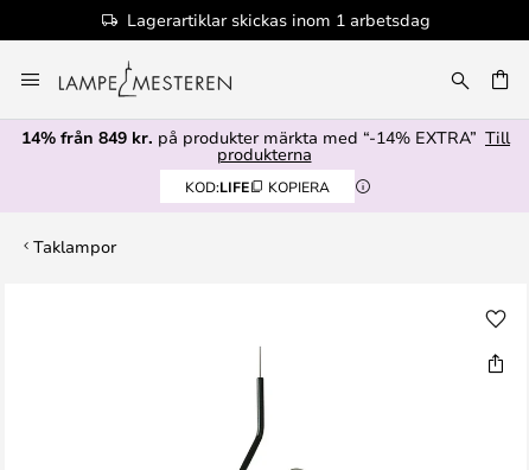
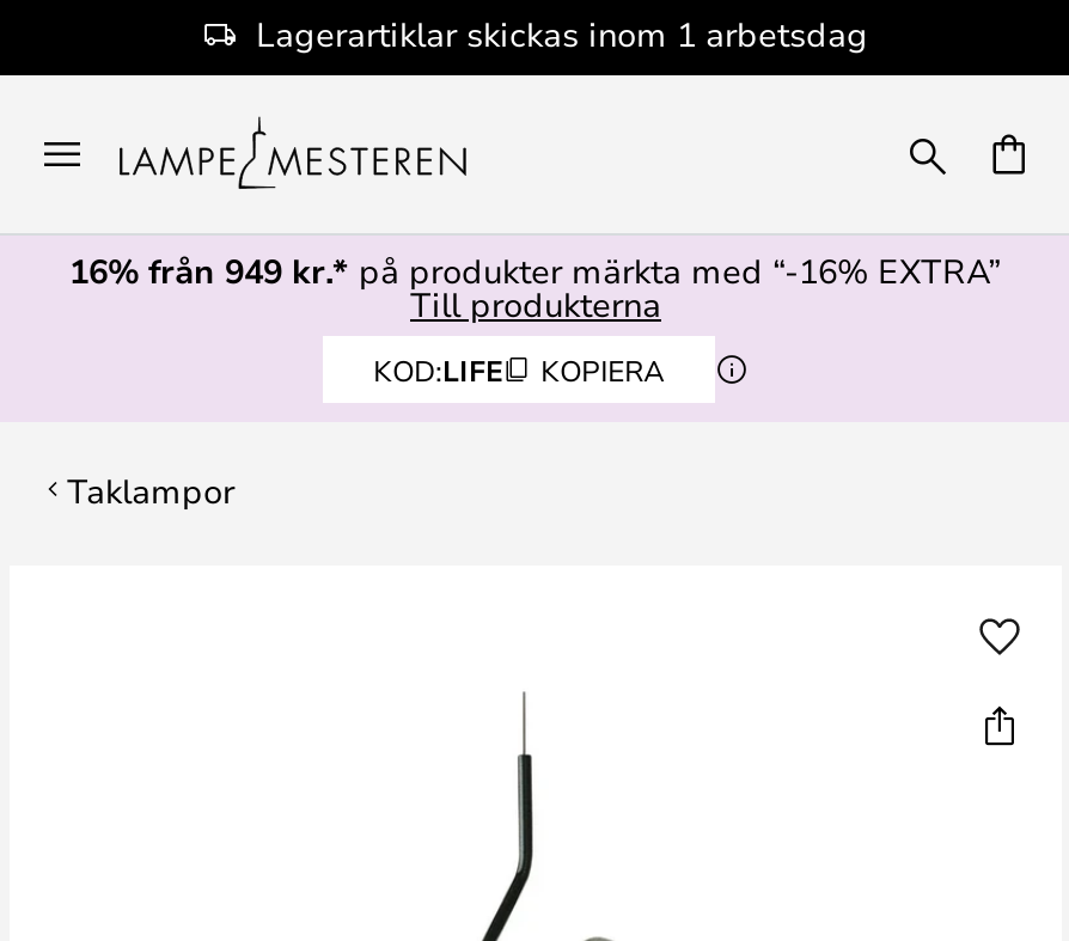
[21,126,510,165] 14% från 849 kr. på produkter märkta med “-14% EXTRA” Till | produkterna -> [69,248,1002,326] 16% från 949 kr.* på produkter märkta med “-16% EXTRA” | Till produkterna

